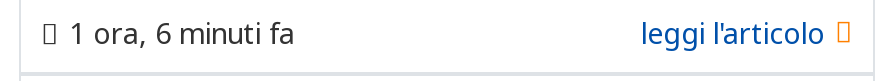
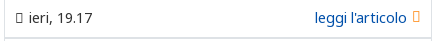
[69,13,295,51] 1 ora, 6 minuti fa -> [29,7,92,26] ieri, 19.17

